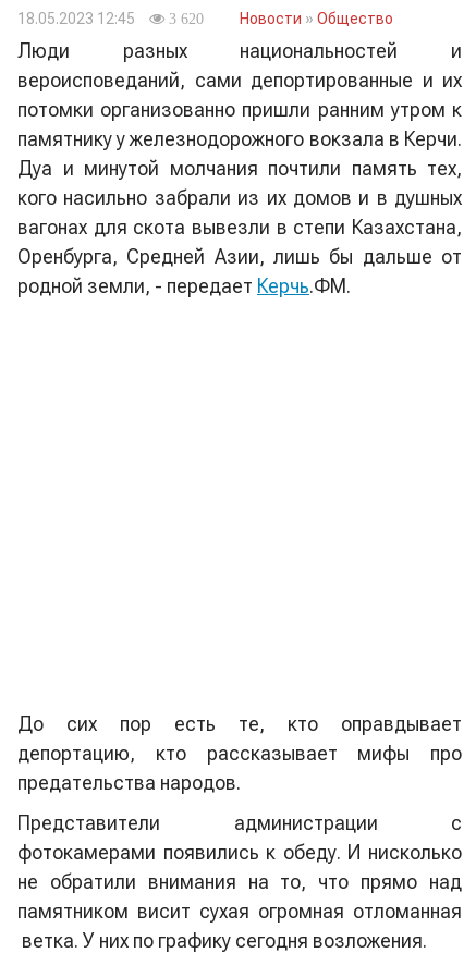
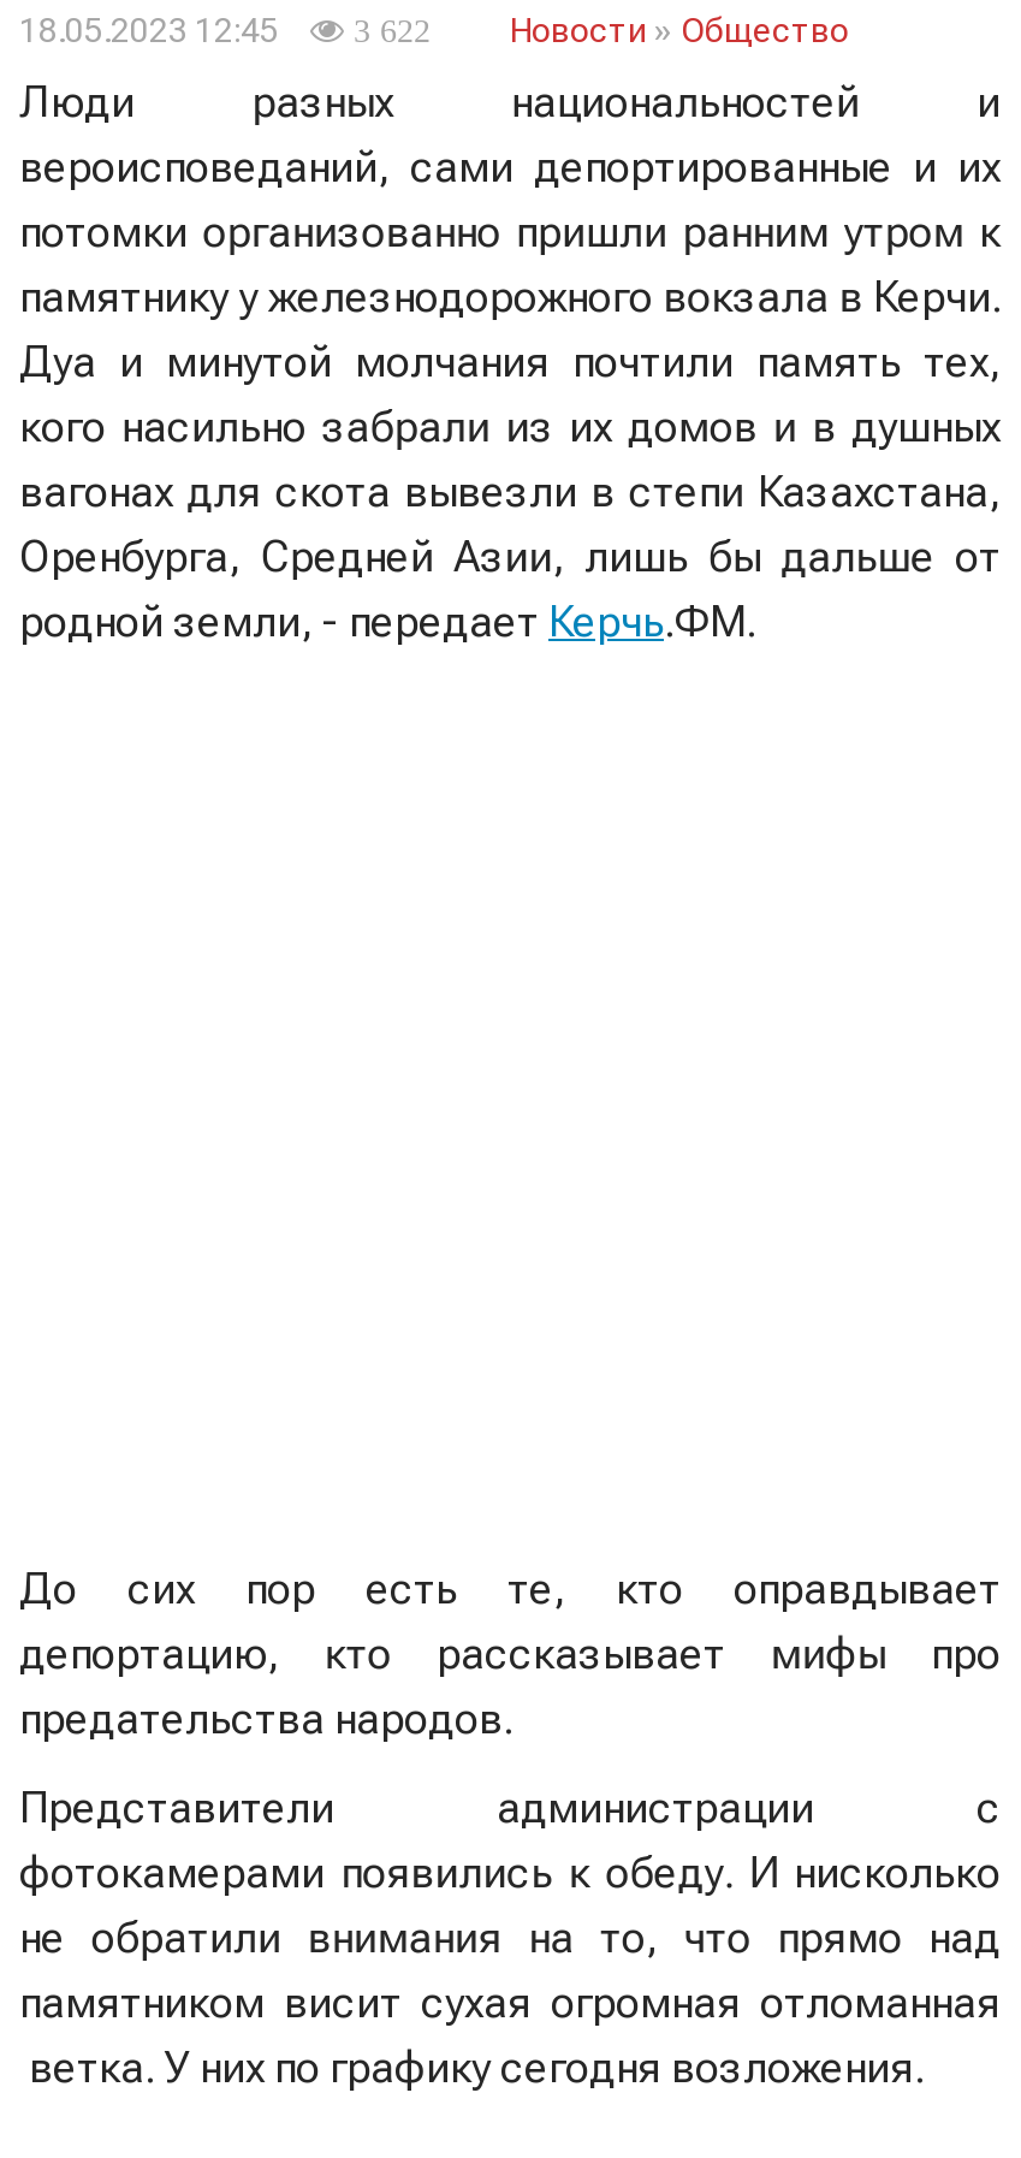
[17,10,204,27] 18.05.2023 12:45 3 620 -> [19,11,431,49] 18.05.2023 12:45 3 622

